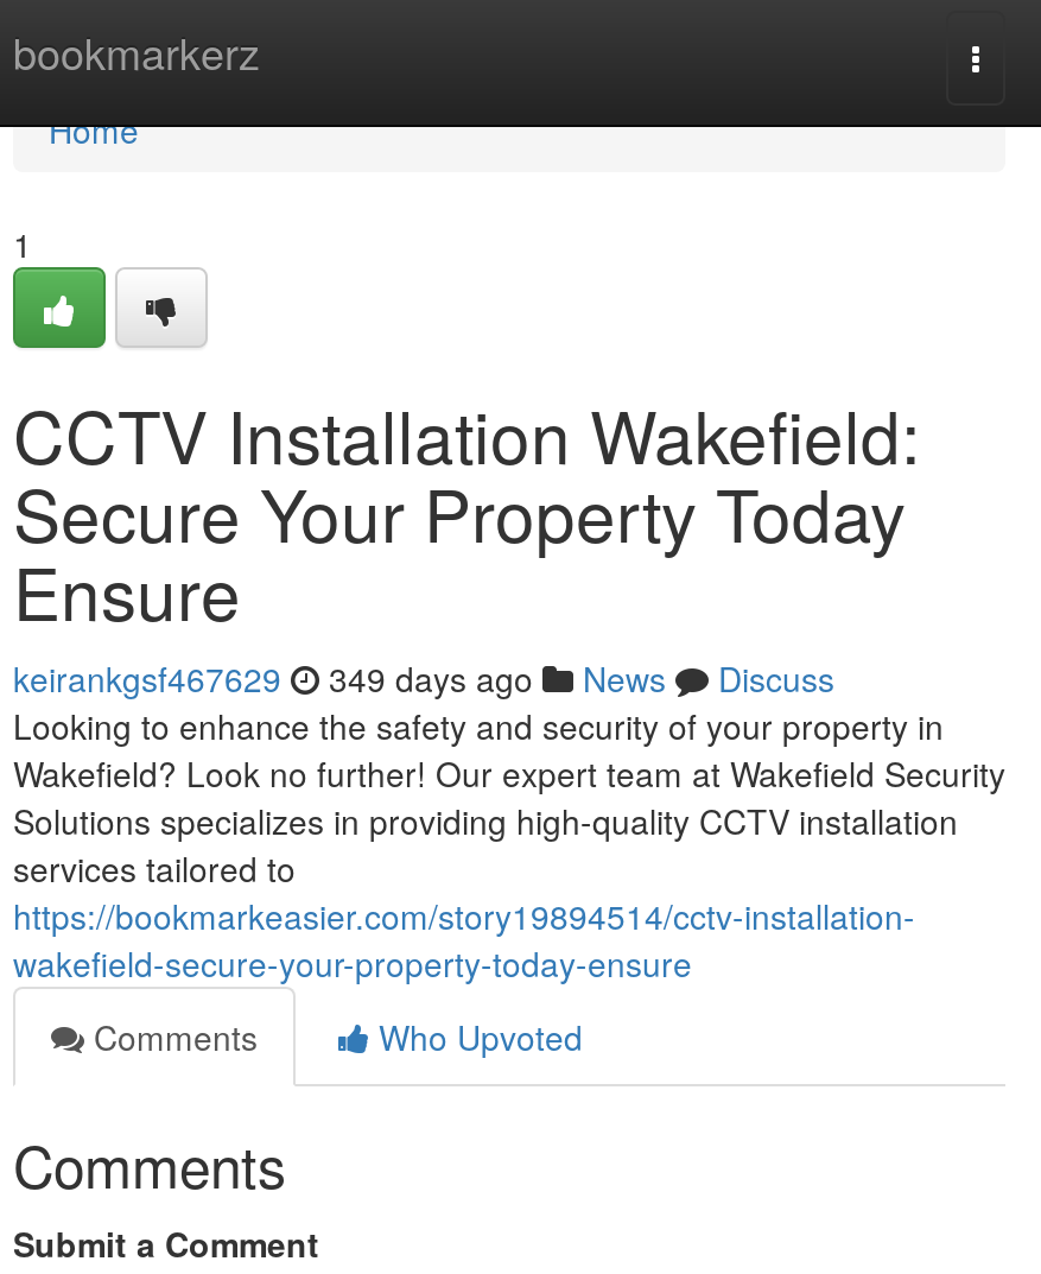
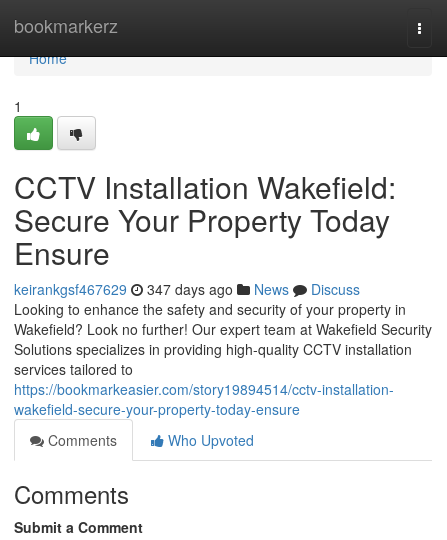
[13,654,834,702] keirankgsf467629 349 days ago News Discuss -> [14,279,360,299] keirankgsf467629 347 days ago News Discuss

